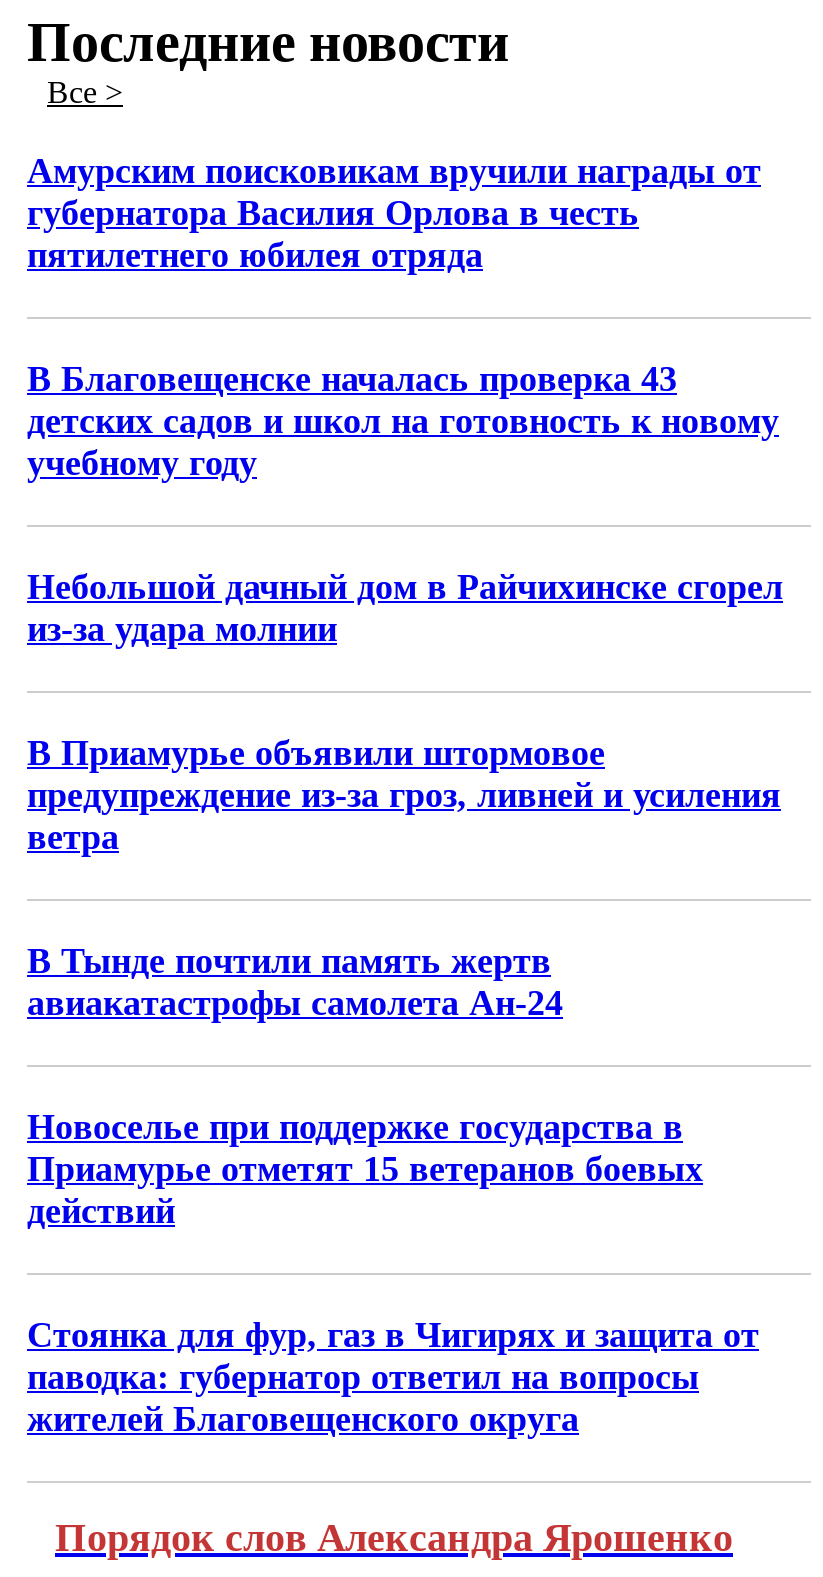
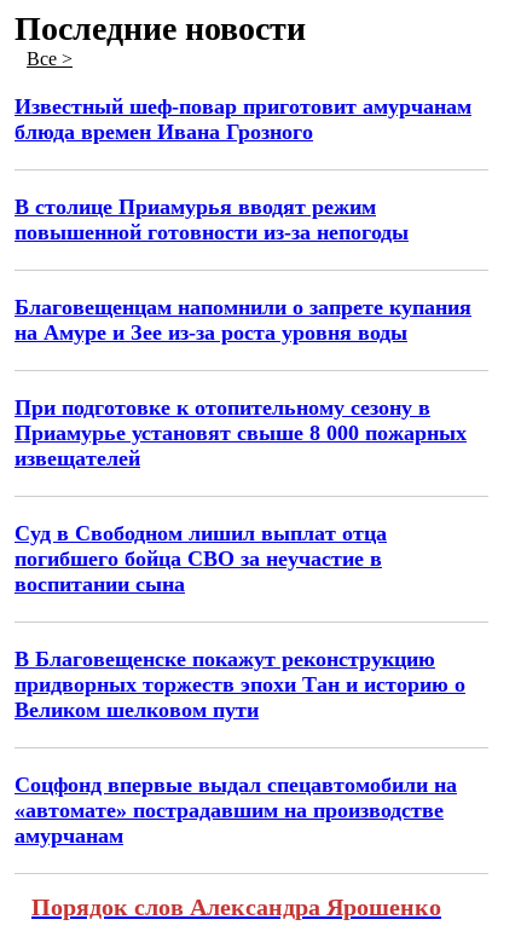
[27,152,761,276] Амурским поисковикам вручили награды от | губернатора Василия Орлова в честь | пятилетнего юбилея отряда -> [15,95,471,144] Известный шеф-повар приготовит амурчанам | блюда времен Ивана Грозного
[27,360,779,484] В Благовещенске началась проверка 43 | детских садов и школ на готовность к новому | учебному году -> [15,195,409,245] В столице Приамурья вводят режим | повышенной готовности из-за непогоды
[27,568,783,650] Небольшой дачный дом в Райчихинске сгорел | из-за удара молнии -> [15,295,471,345] Благовещенцам напомнили о запрете купания | на Амуре и Зее из-за роста уровня воды
[27,734,781,858] В Приамурье объявили штормовое | предупреждение из-за гроз, ливней и усиления | ветра -> [15,396,467,471] При подготовке к отопительному сезону в | Приамурье установят свыше 8 000 пожарных | извещателей
[27,942,563,1024] В Тынде почтили память жертв | авиакатастрофы самолета Ан-24 -> [15,521,387,596] Суд в Свободном лишил выплат отца | погибшего бойца СВО за неучастие в | воспитании сына
[27,1108,703,1232] Новоселье при поддержке государства в | Приамурье отметят 15 ветеранов боевых | действий -> [15,647,465,722] В Благовещенске покажут реконструкцию | придворных торжеств эпохи Тан и историю о | Великом шелковом пути
[27,1316,759,1440] Стоянка для фур, газ в Чигирях и защита от | паводка: губернатор ответил на вопросы | жителей Благовещенского округа -> [15,773,457,848] Соцфонд впервые выдал спецавтомобили на | «автомате» пострадавшим на производстве | амурчанам

